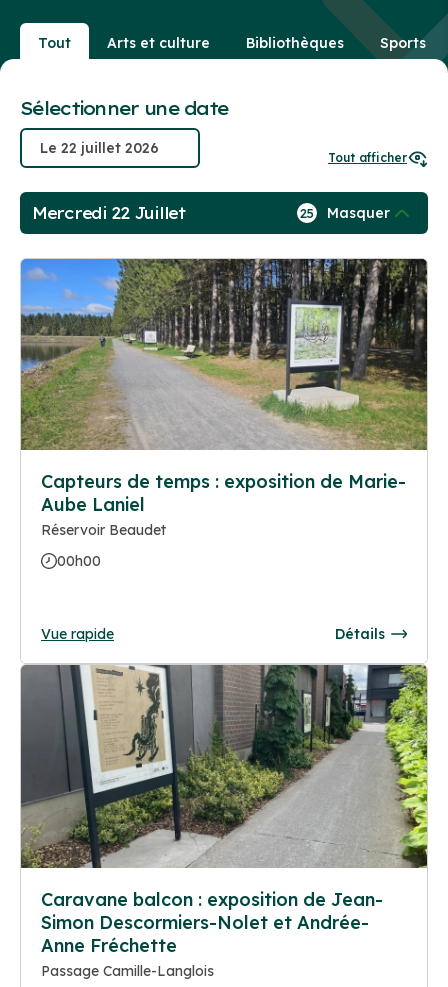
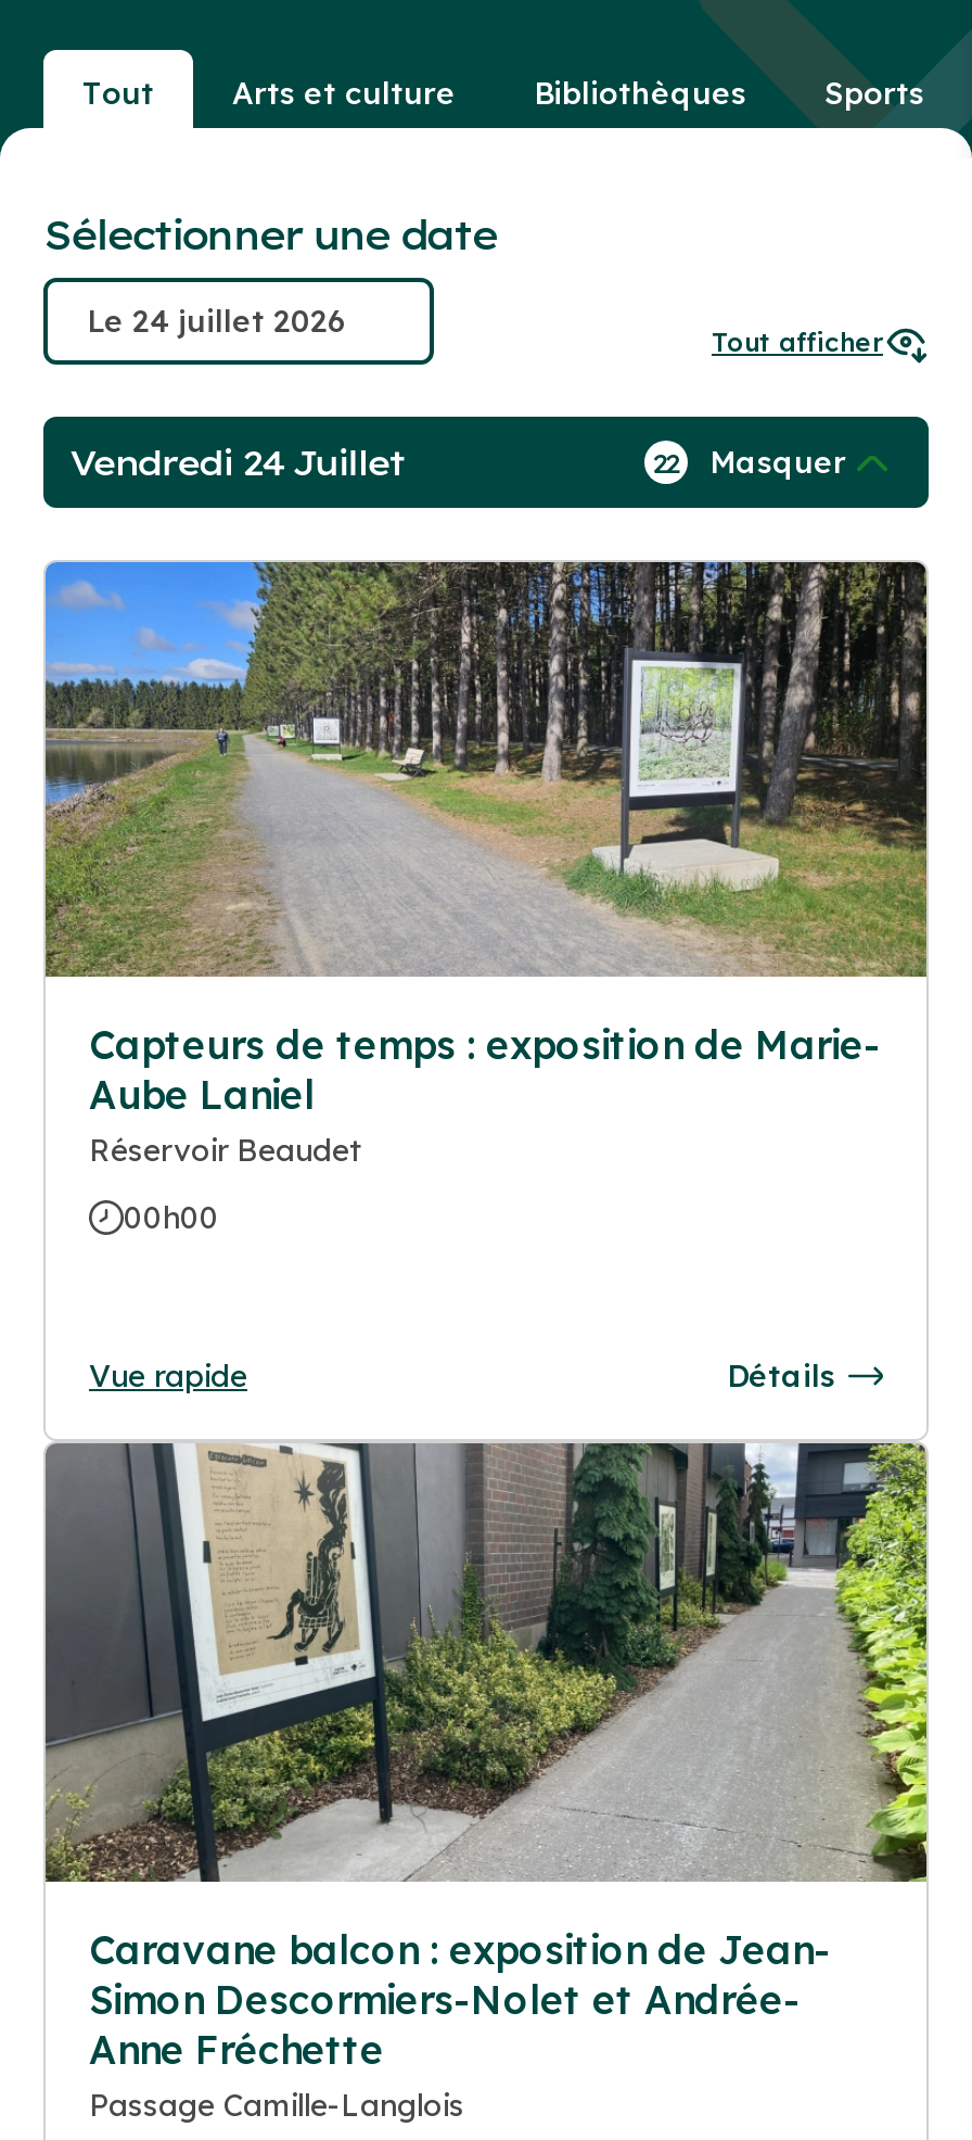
[32,203,186,223] Mercredi 22 Juillet -> [69,441,405,484] Vendredi 24 Juillet
[300,204,390,222] 25 Masquer -> [653,443,846,482] 22 Masquer

